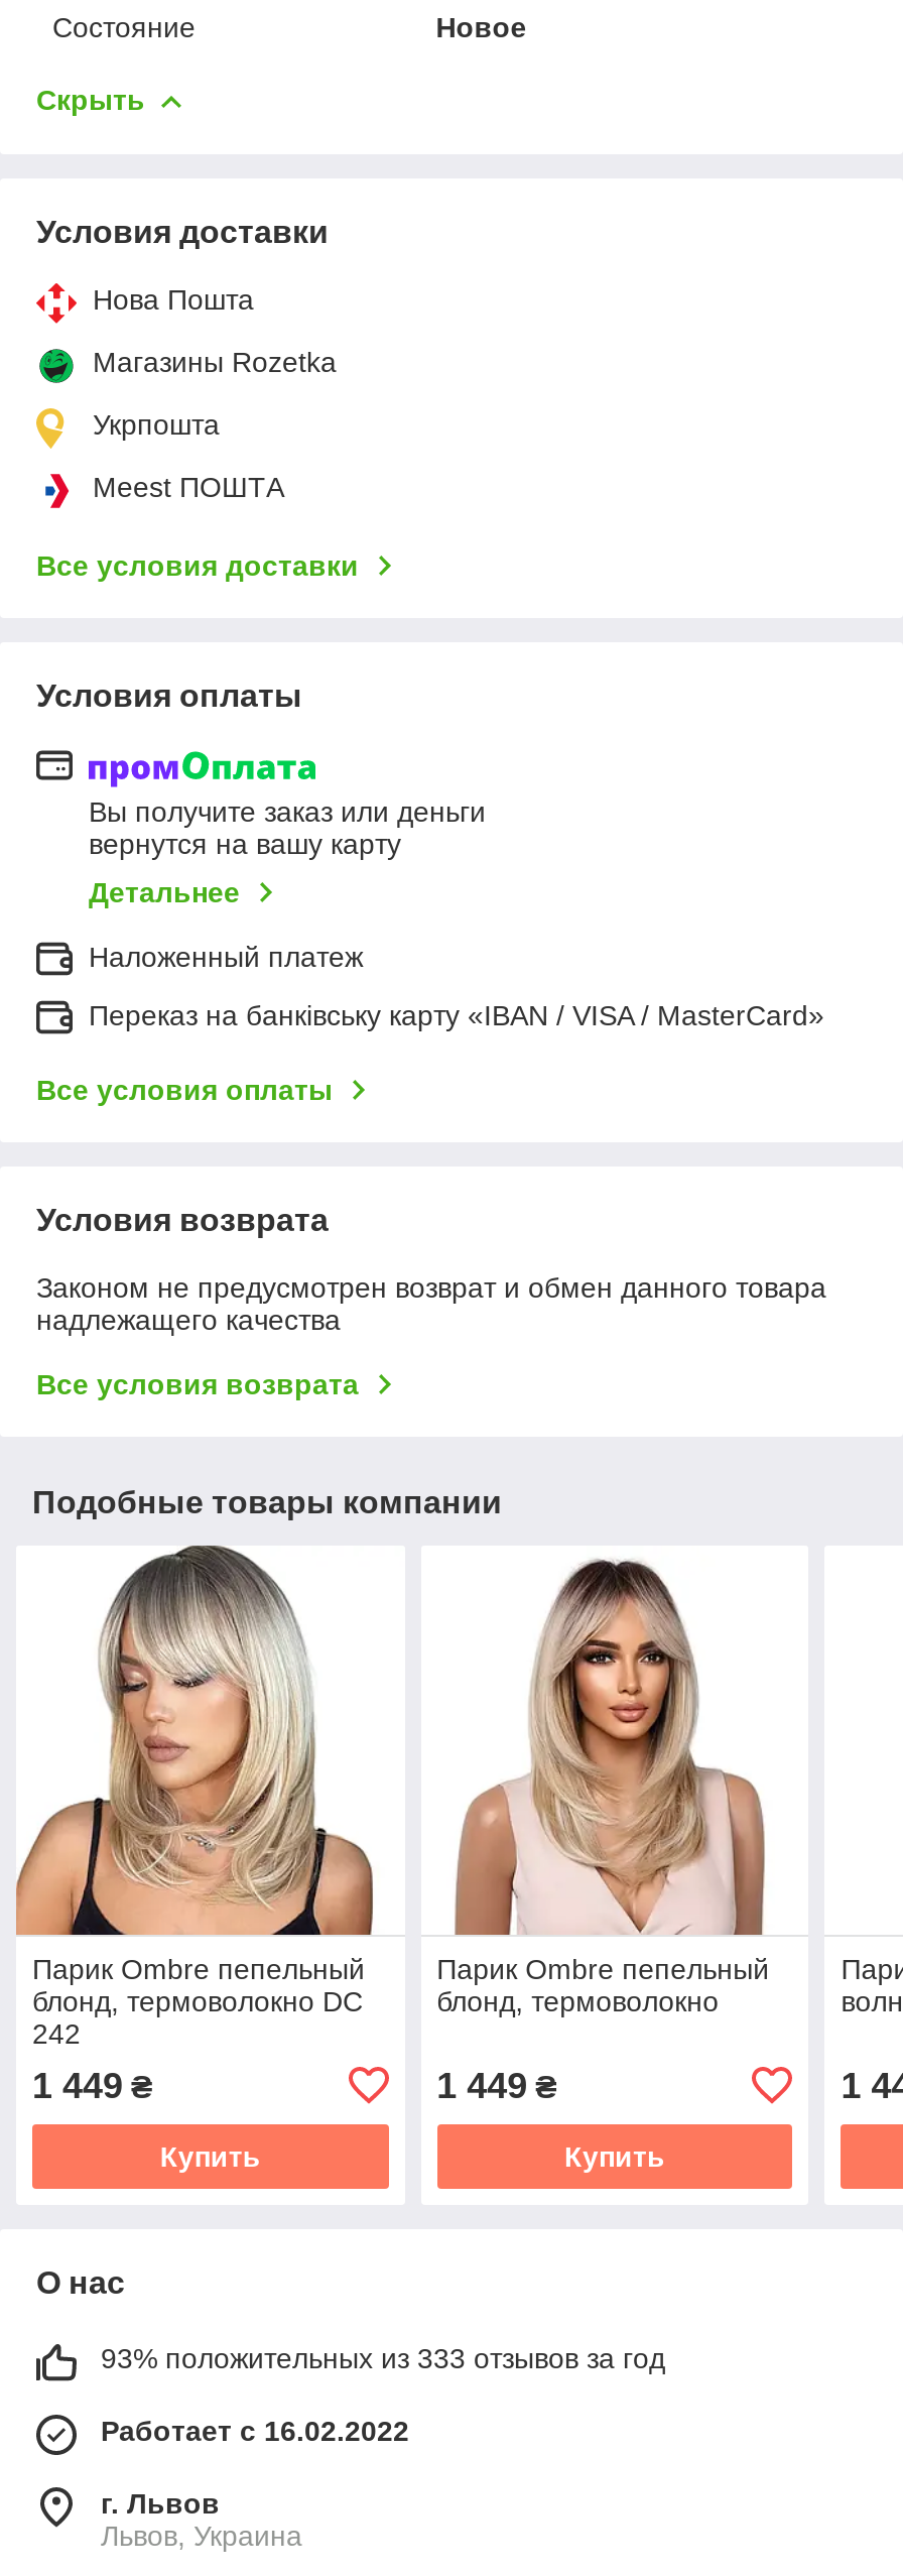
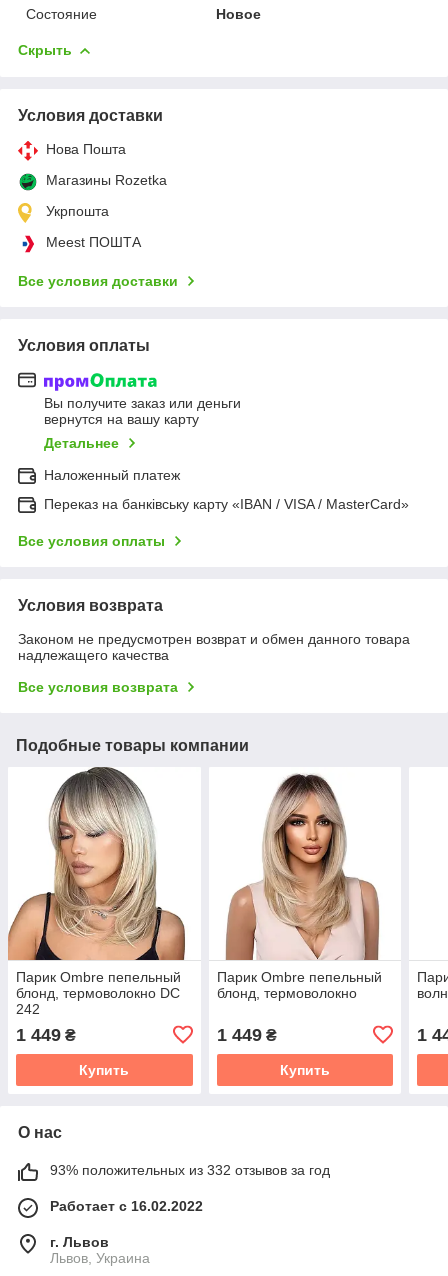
[101,2342,665,2374] 93% положительных из 333 отзывов за год -> [50,1162,330,1178] 93% положительных из 332 отзывов за год

